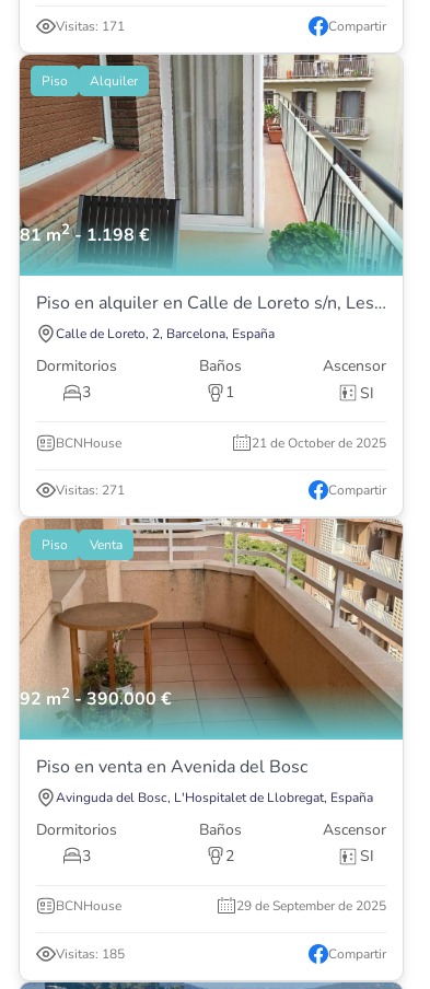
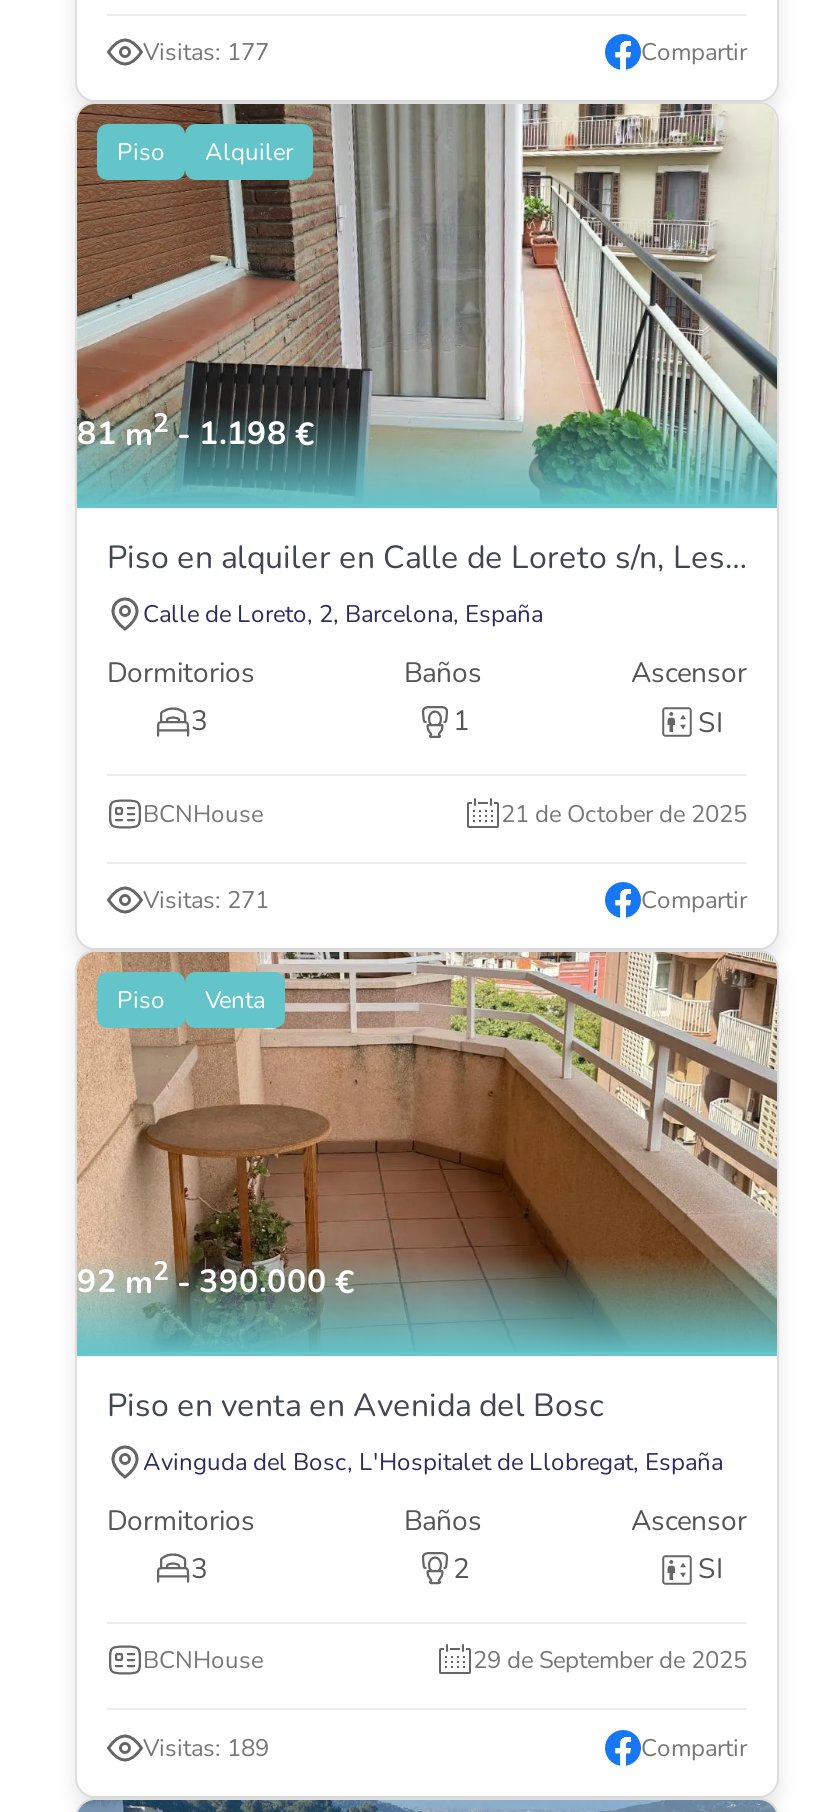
[56,18,125,35] Visitas: 171 -> [143,37,269,69] Visitas: 177
[56,945,125,963] Visitas: 185 -> [143,1732,269,1764] Visitas: 189

